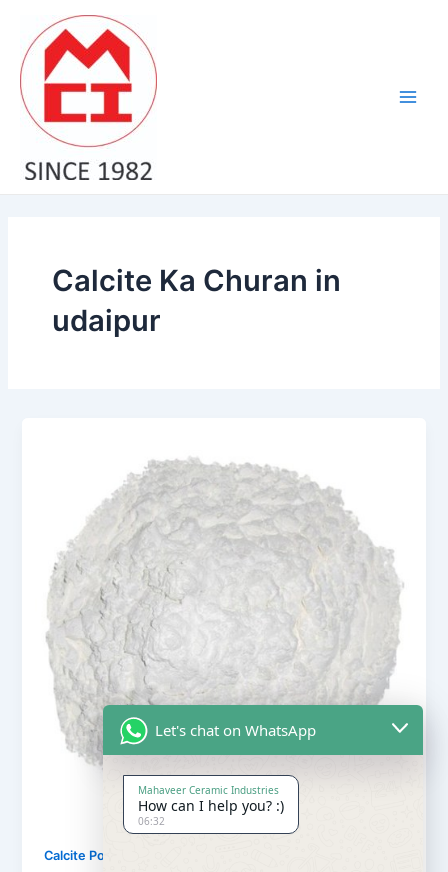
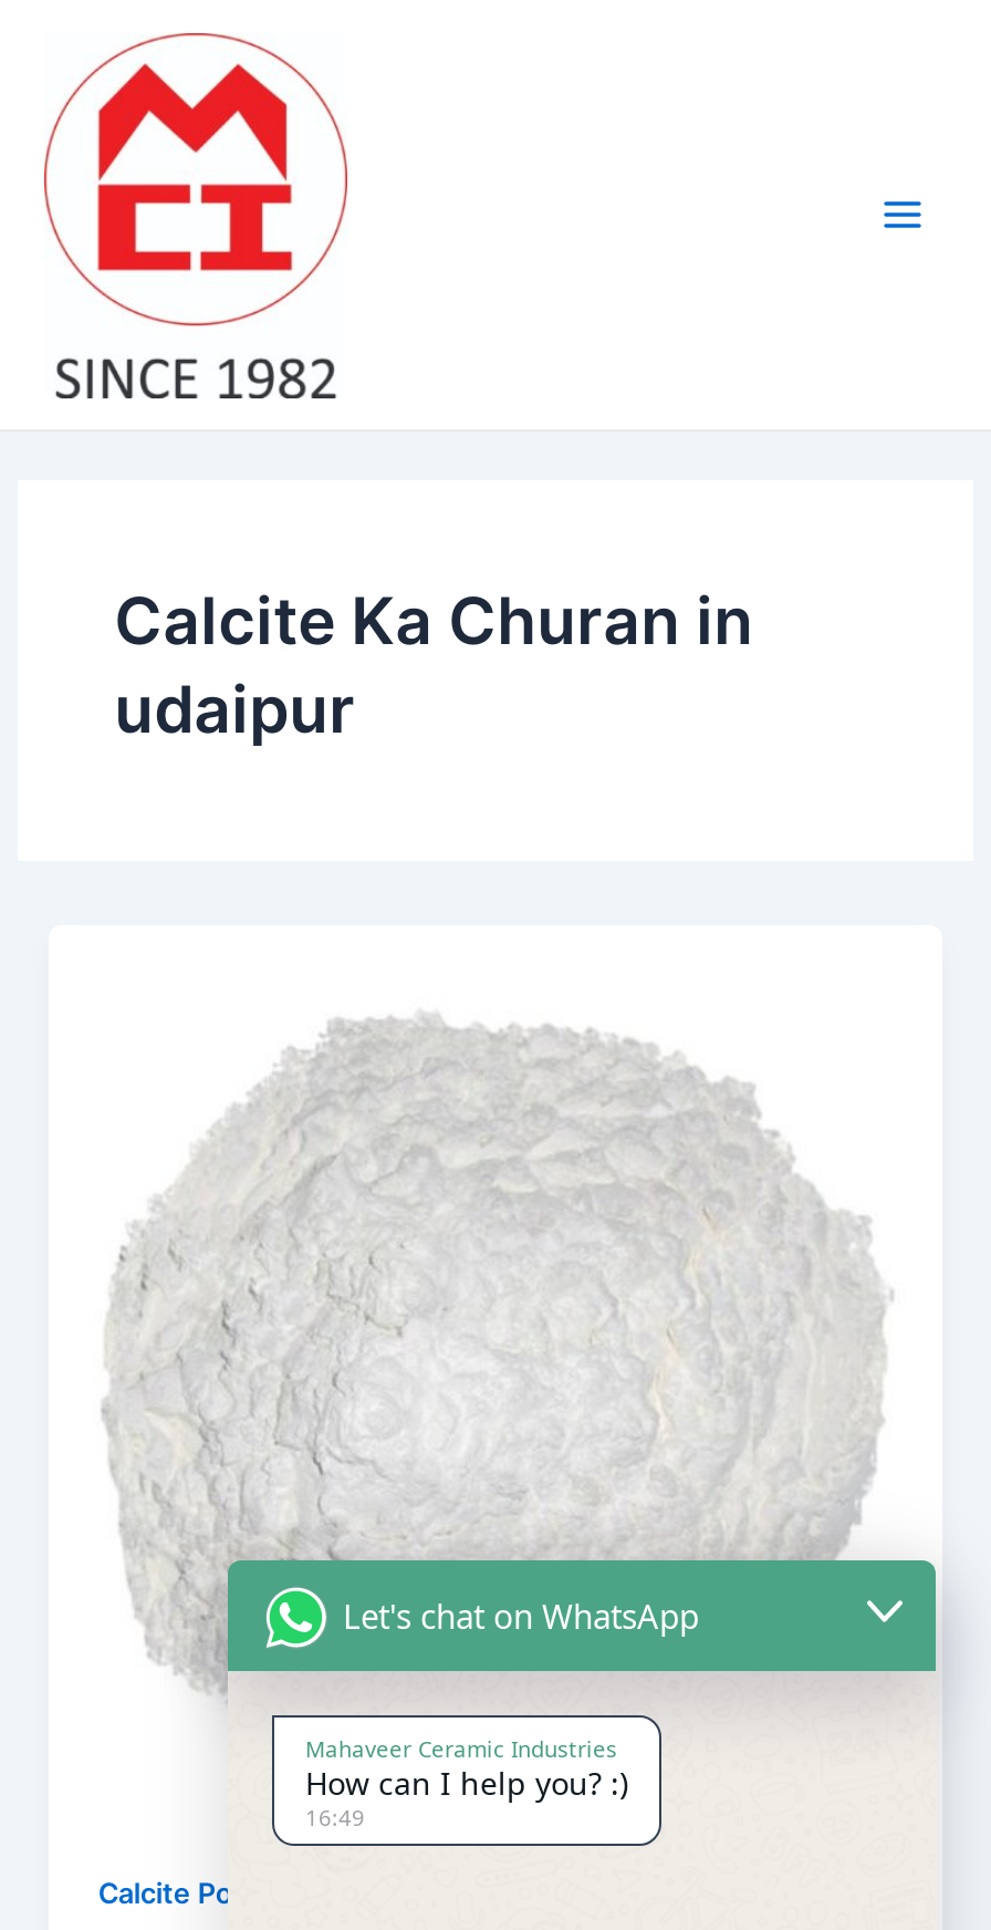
[138,814,165,828] 06:32 -> [305,1802,365,1833] 16:49

